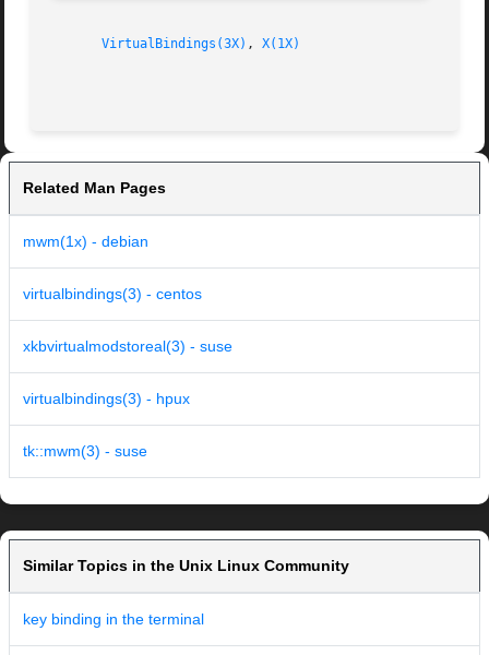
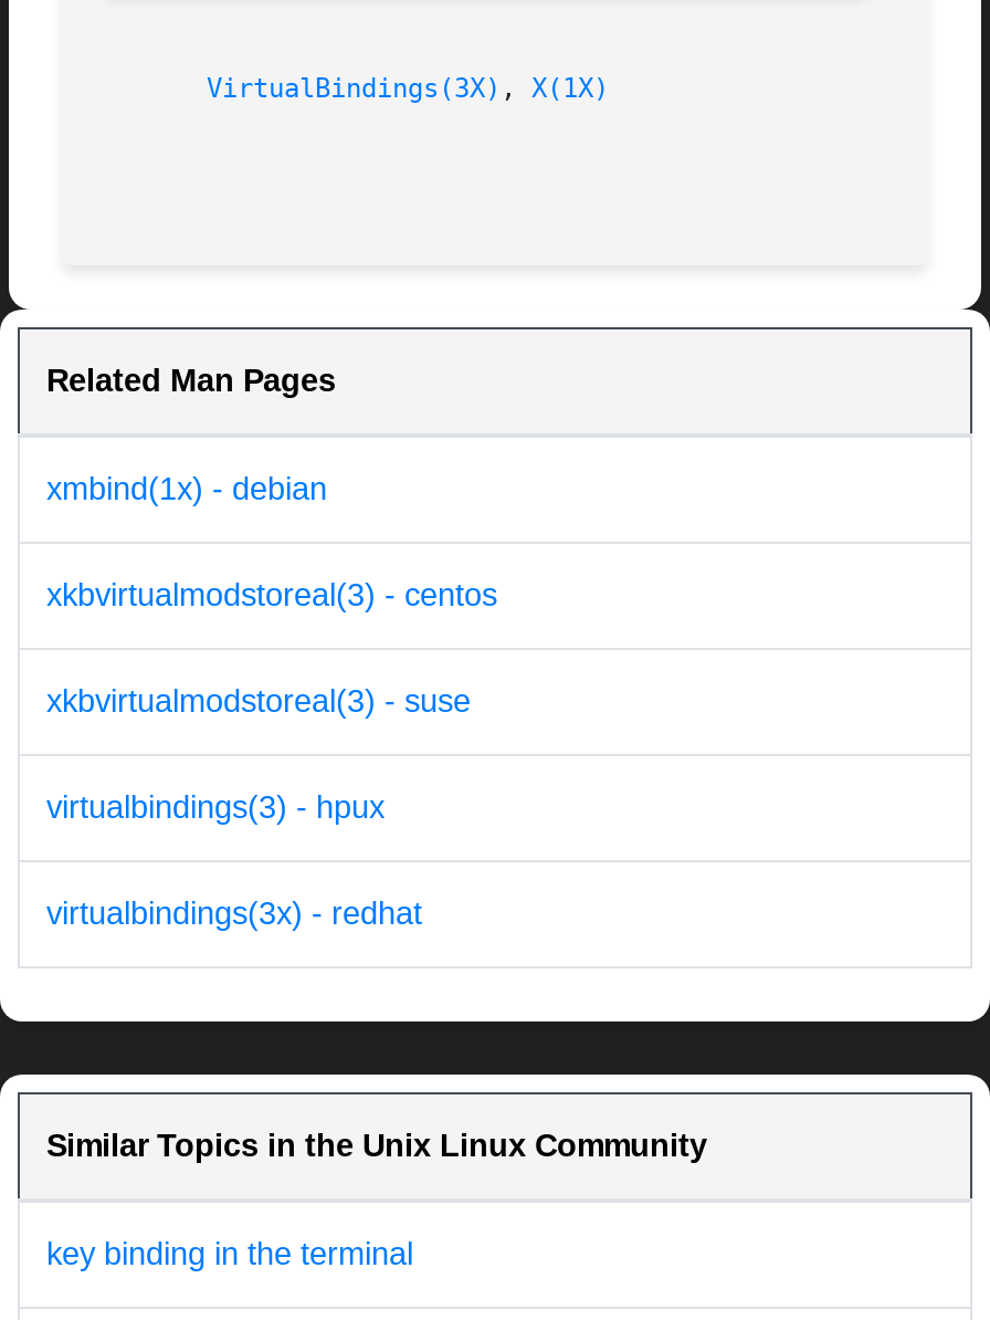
[23,233,148,250] mwm(1x) - debian -> [46,472,327,507] xmbind(1x) - debian
[23,285,202,303] virtualbindings(3) - centos -> [46,578,497,613] xkbvirtualmodstoreal(3) - centos
[23,442,147,460] tk::mwm(3) - suse -> [46,896,422,932] virtualbindings(3x) - redhat

